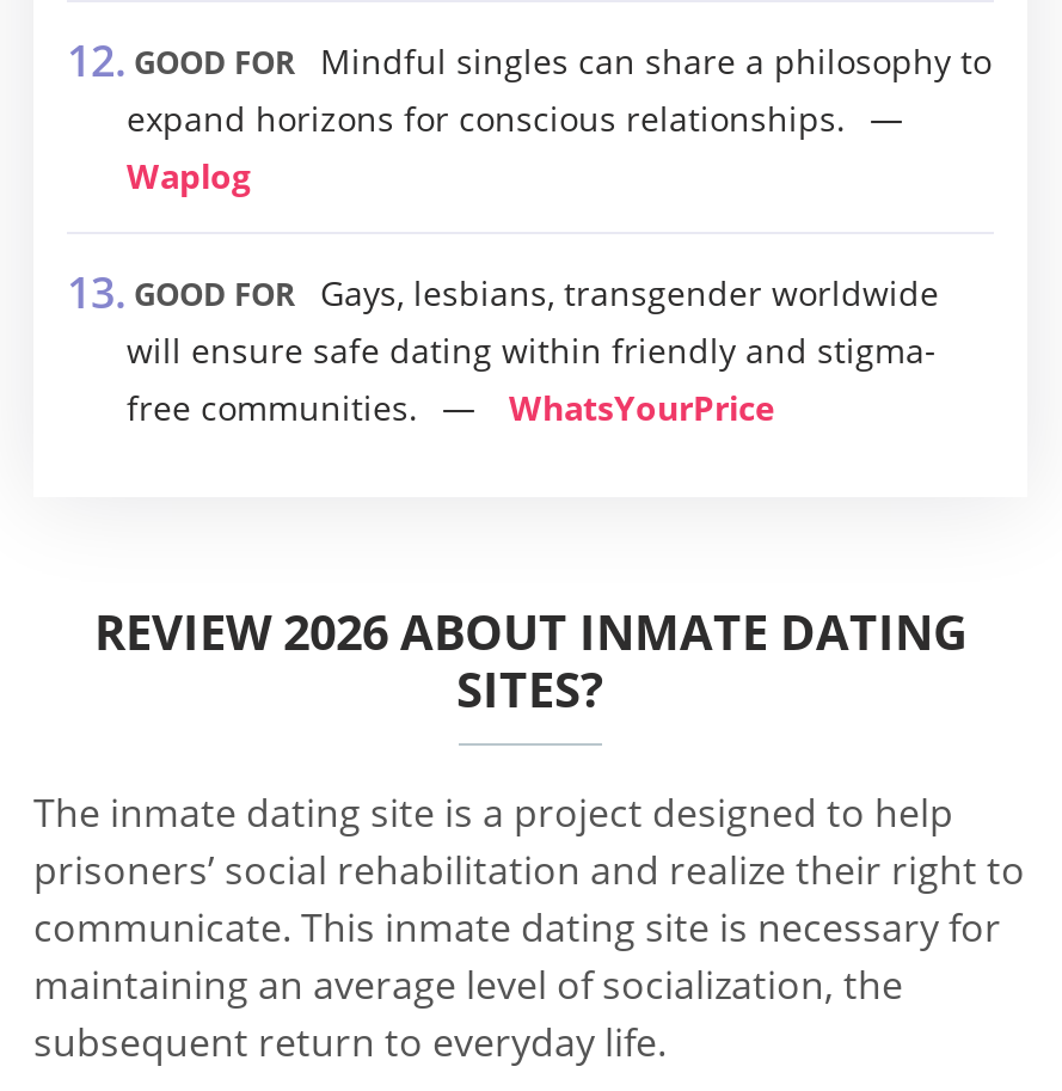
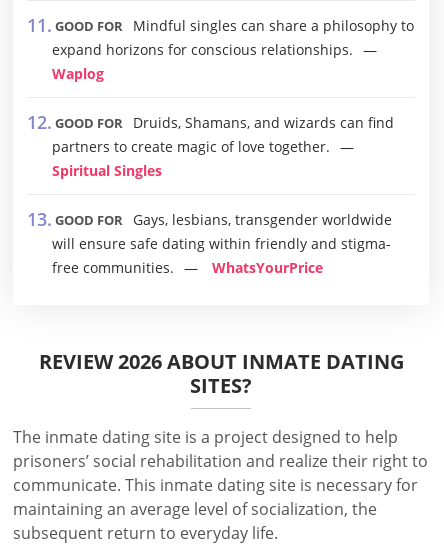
none -> [52,113,394,180] GOOD FOR Druids, Shamans, and wizards can find | partners to create magic of love together. | Spiritual Singles

